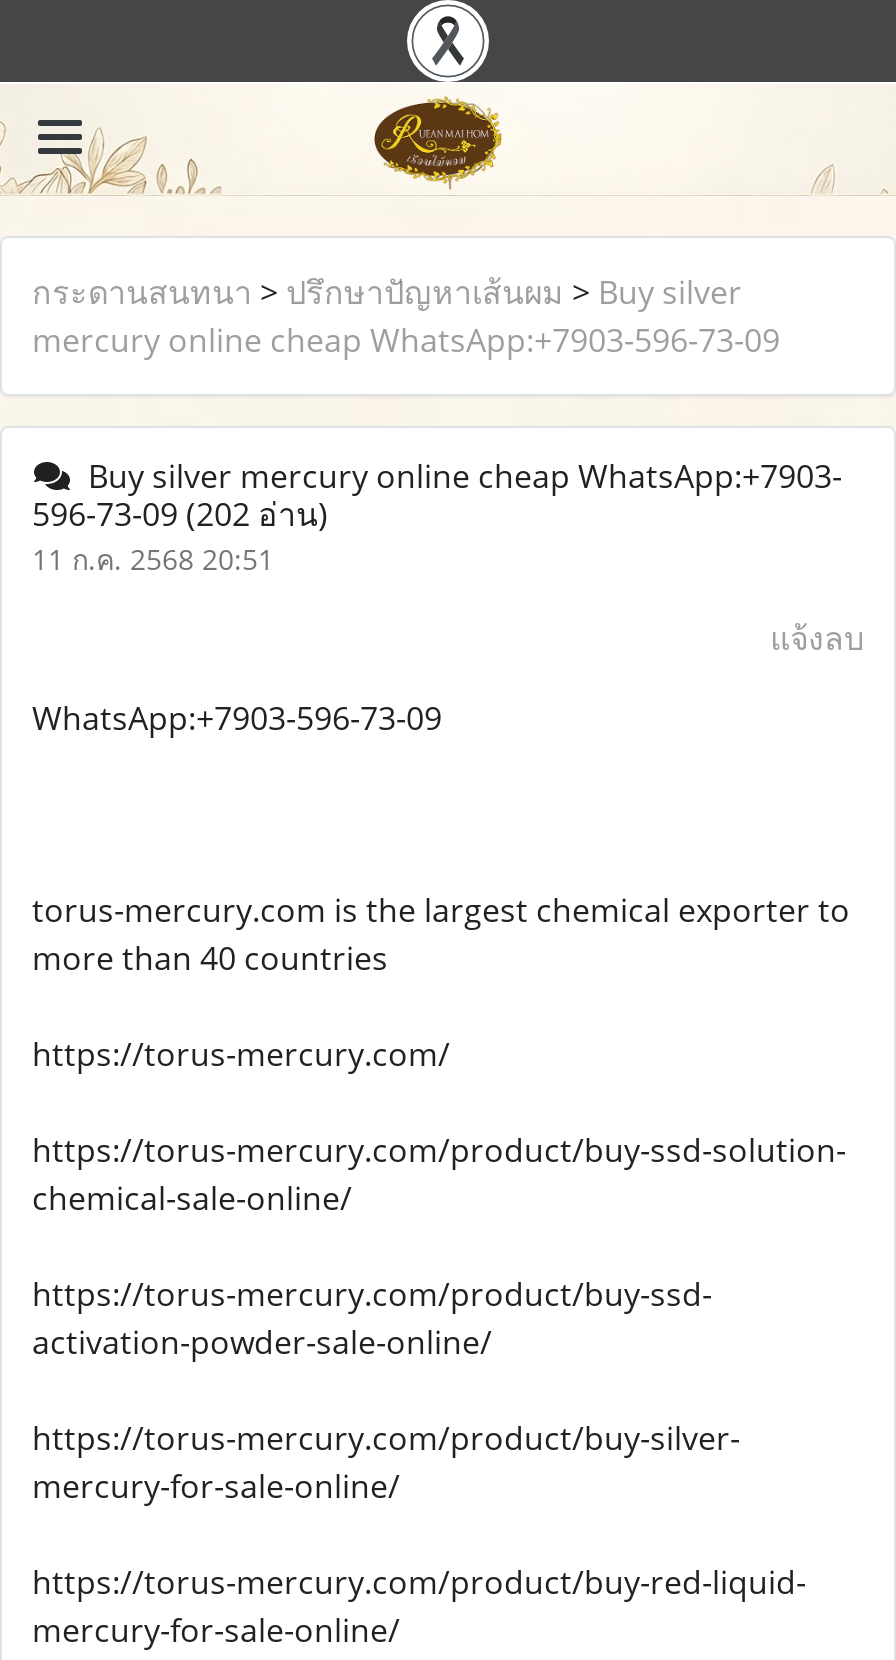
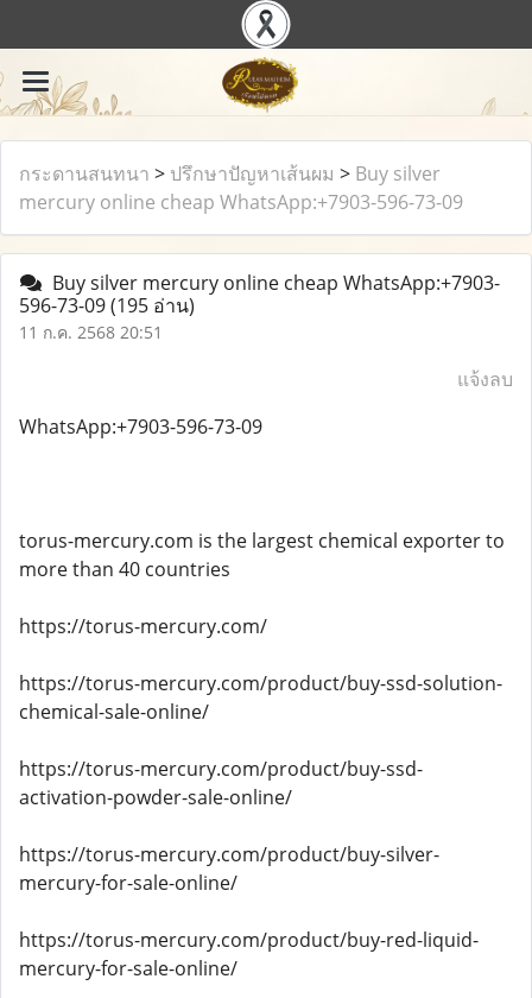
[32,492,328,536] 596-73-09 (202 อ่าน) -> [19,292,195,318] 596-73-09 (195 อ่าน)

